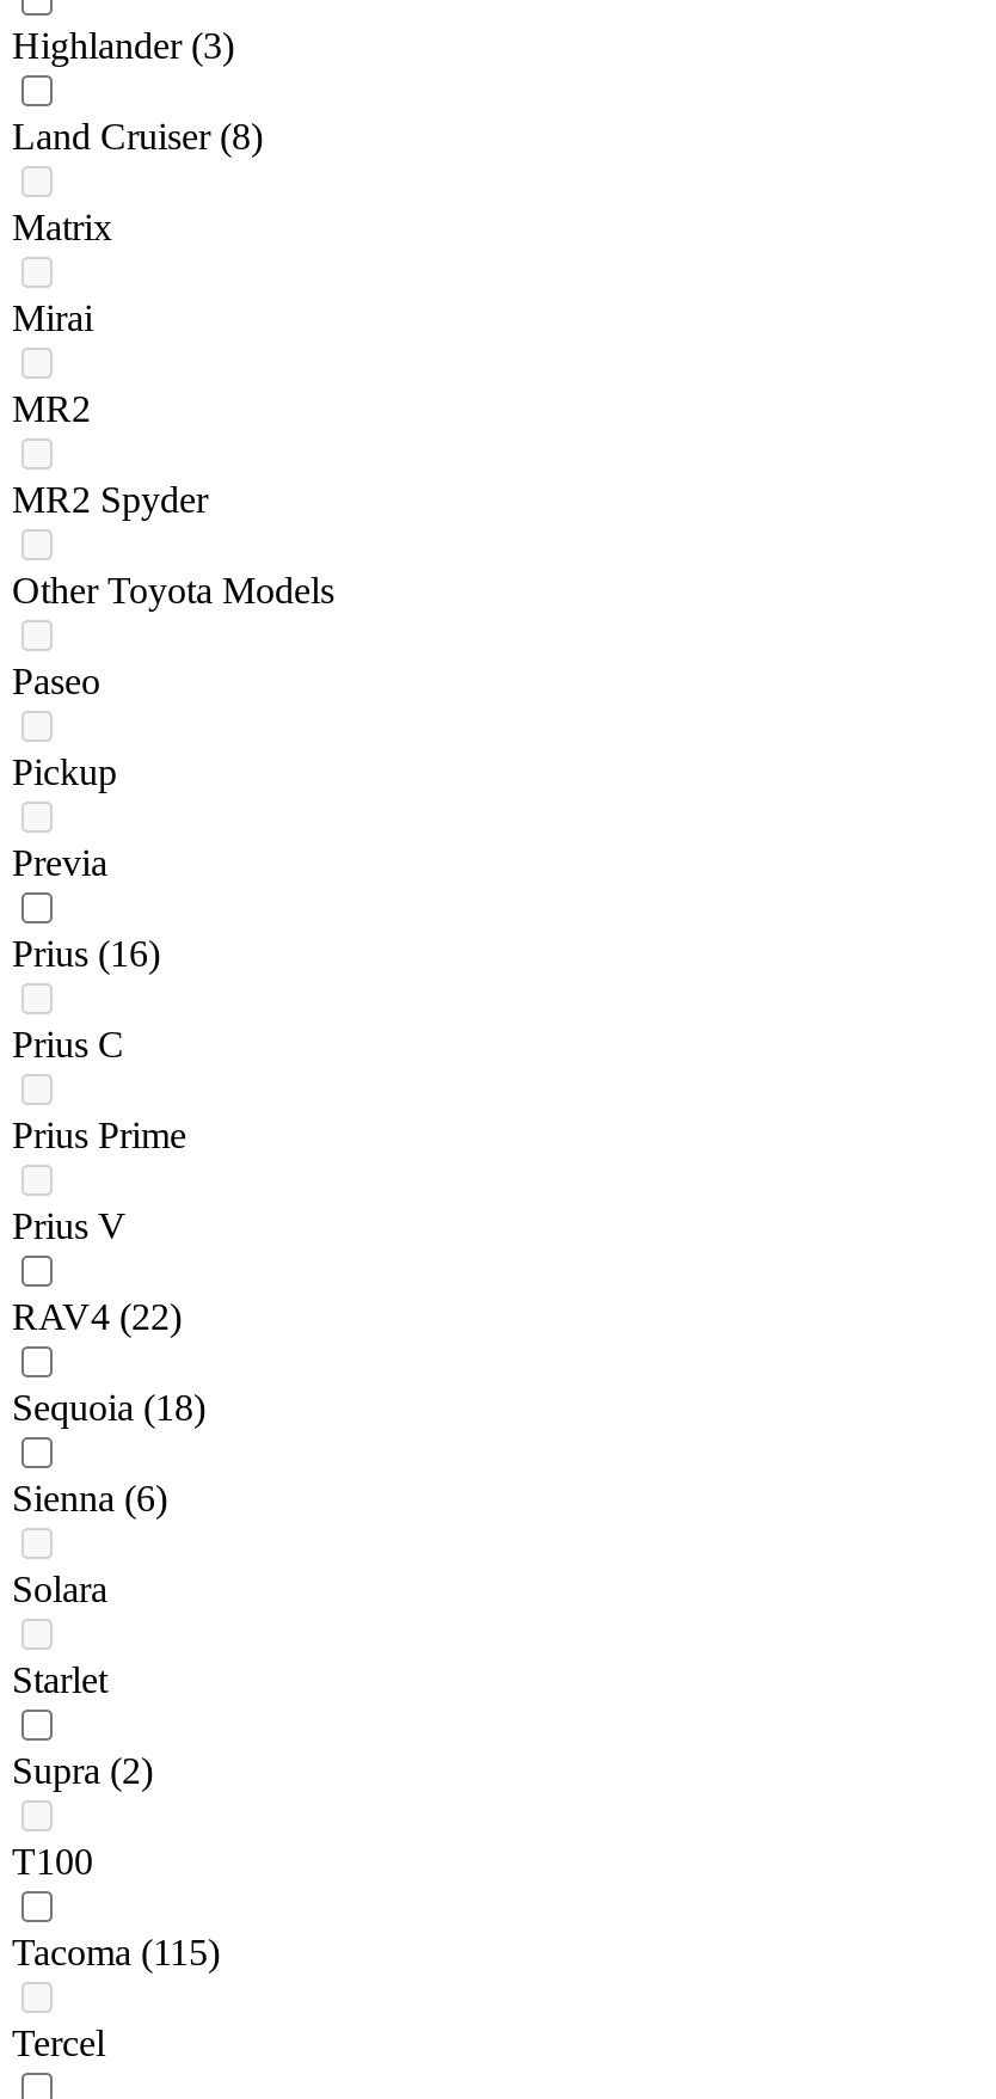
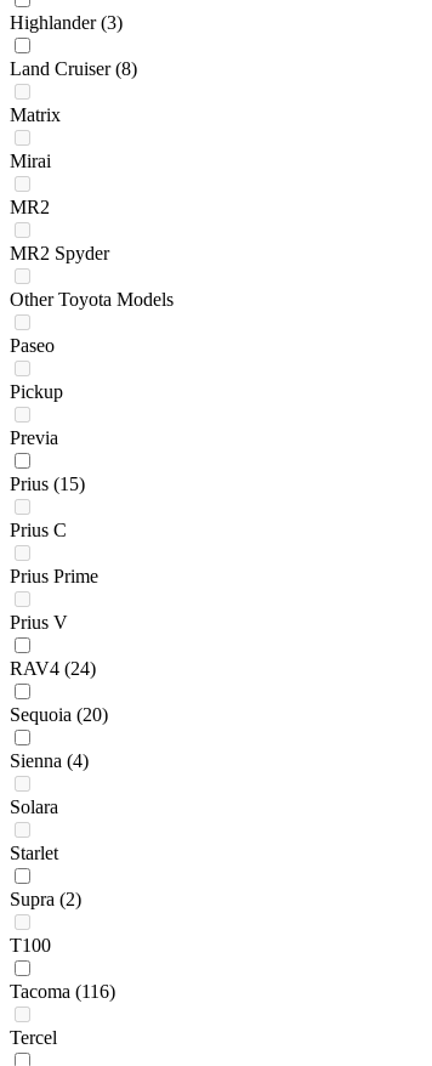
[12,934,160,975] Prius (16) -> [10,474,85,495] Prius (15)
[12,1297,182,1338] RAV4 (22) -> [10,659,96,679] RAV4 (24)
[12,1388,205,1429] Sequoia (18) -> [10,705,108,725] Sequoia (20)
[12,1479,167,1519] Sienna (6) -> [10,751,89,771] Sienna (4)
[12,1933,220,1973] Tacoma (115) -> [10,981,115,1002] Tacoma (116)

